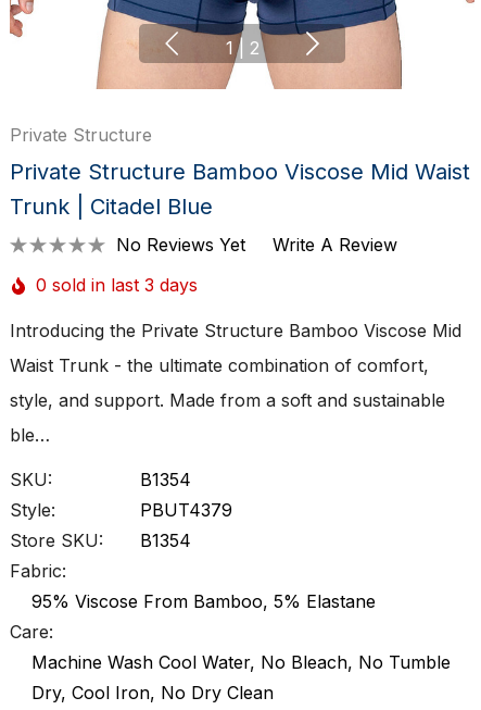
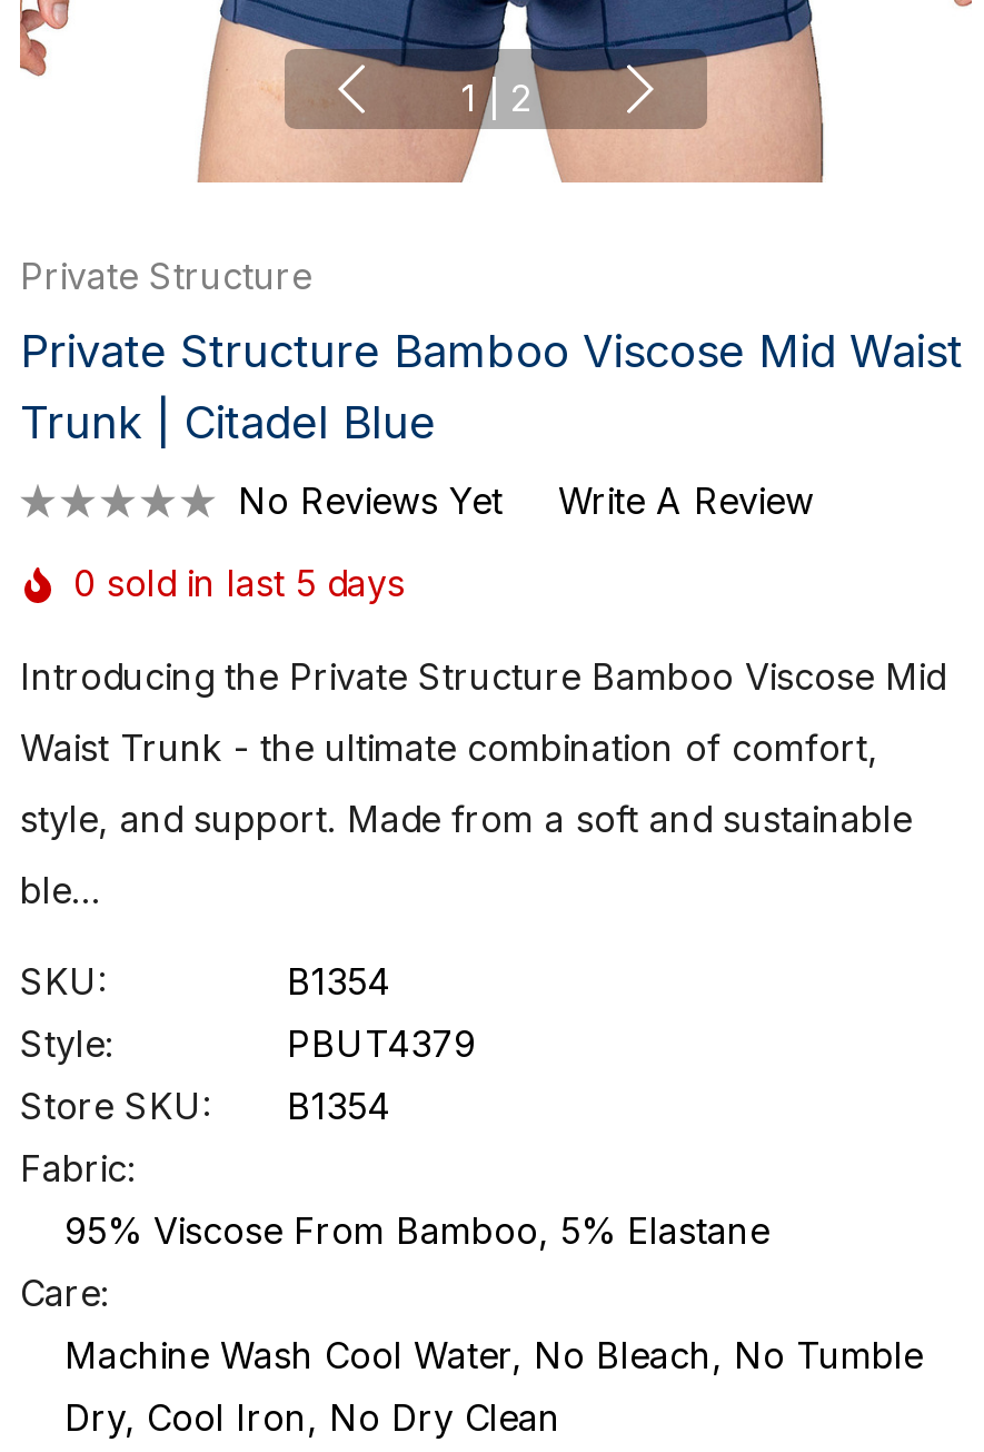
[36,274,198,296] 0 sold in last 3 days -> [73,561,405,605] 0 sold in last 5 days

